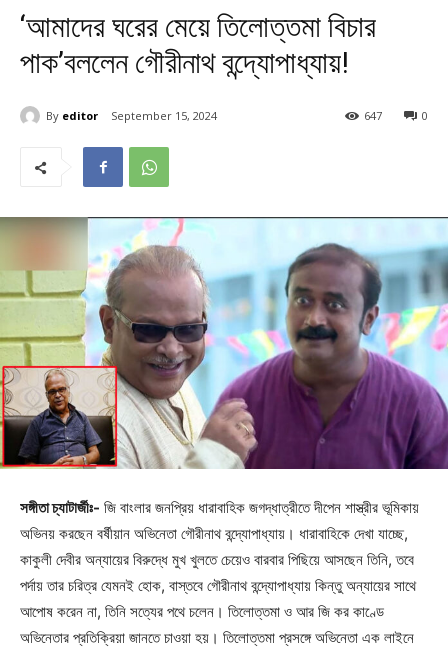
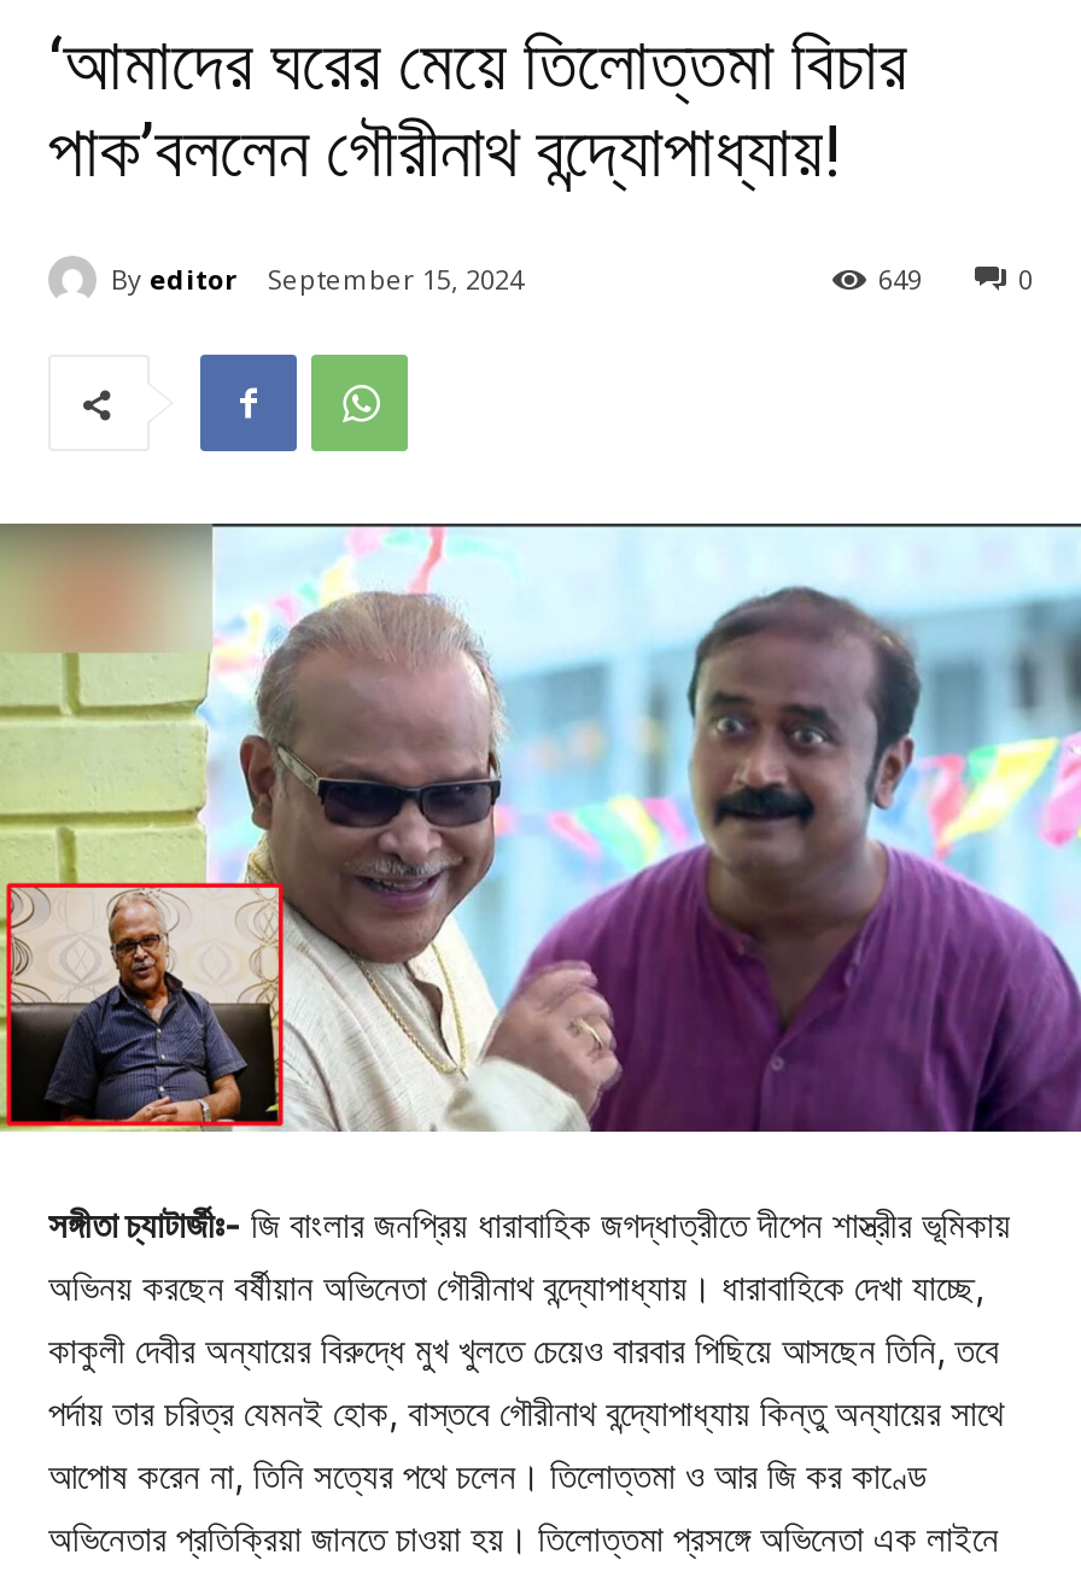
[364,108,382,123] 647 -> [878,261,922,297] 649

